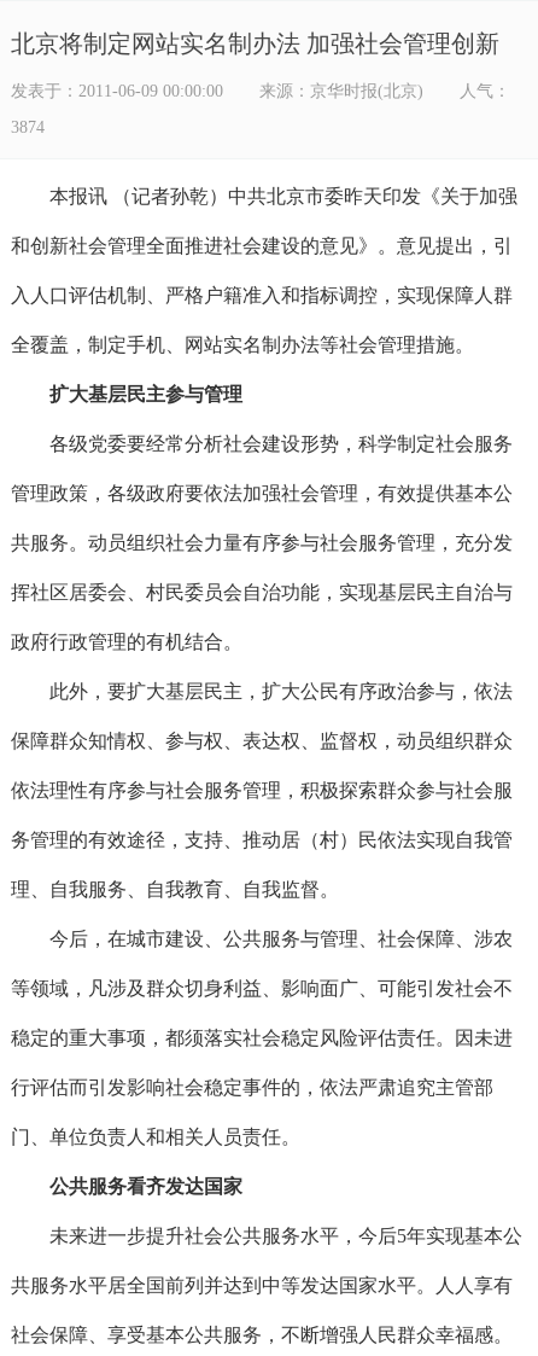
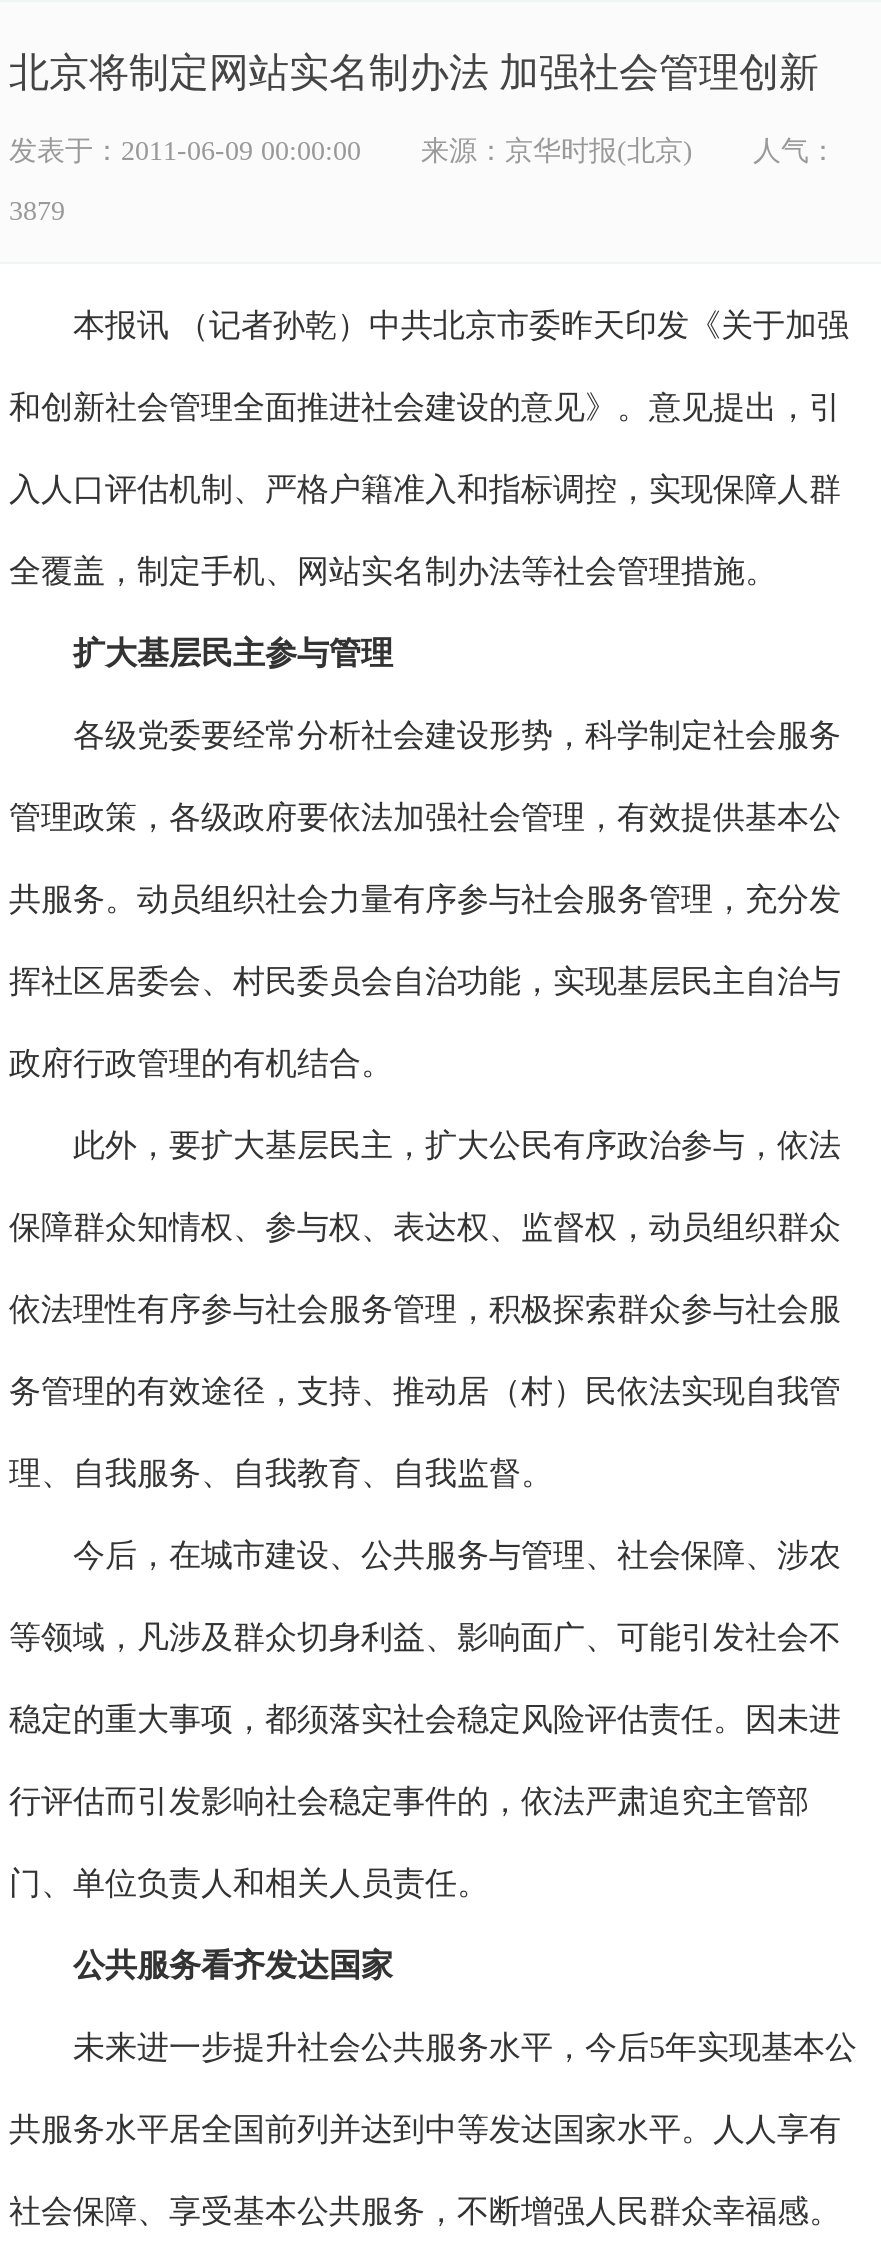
[11,118,45,136] 3874 -> [9,196,65,226] 3879

